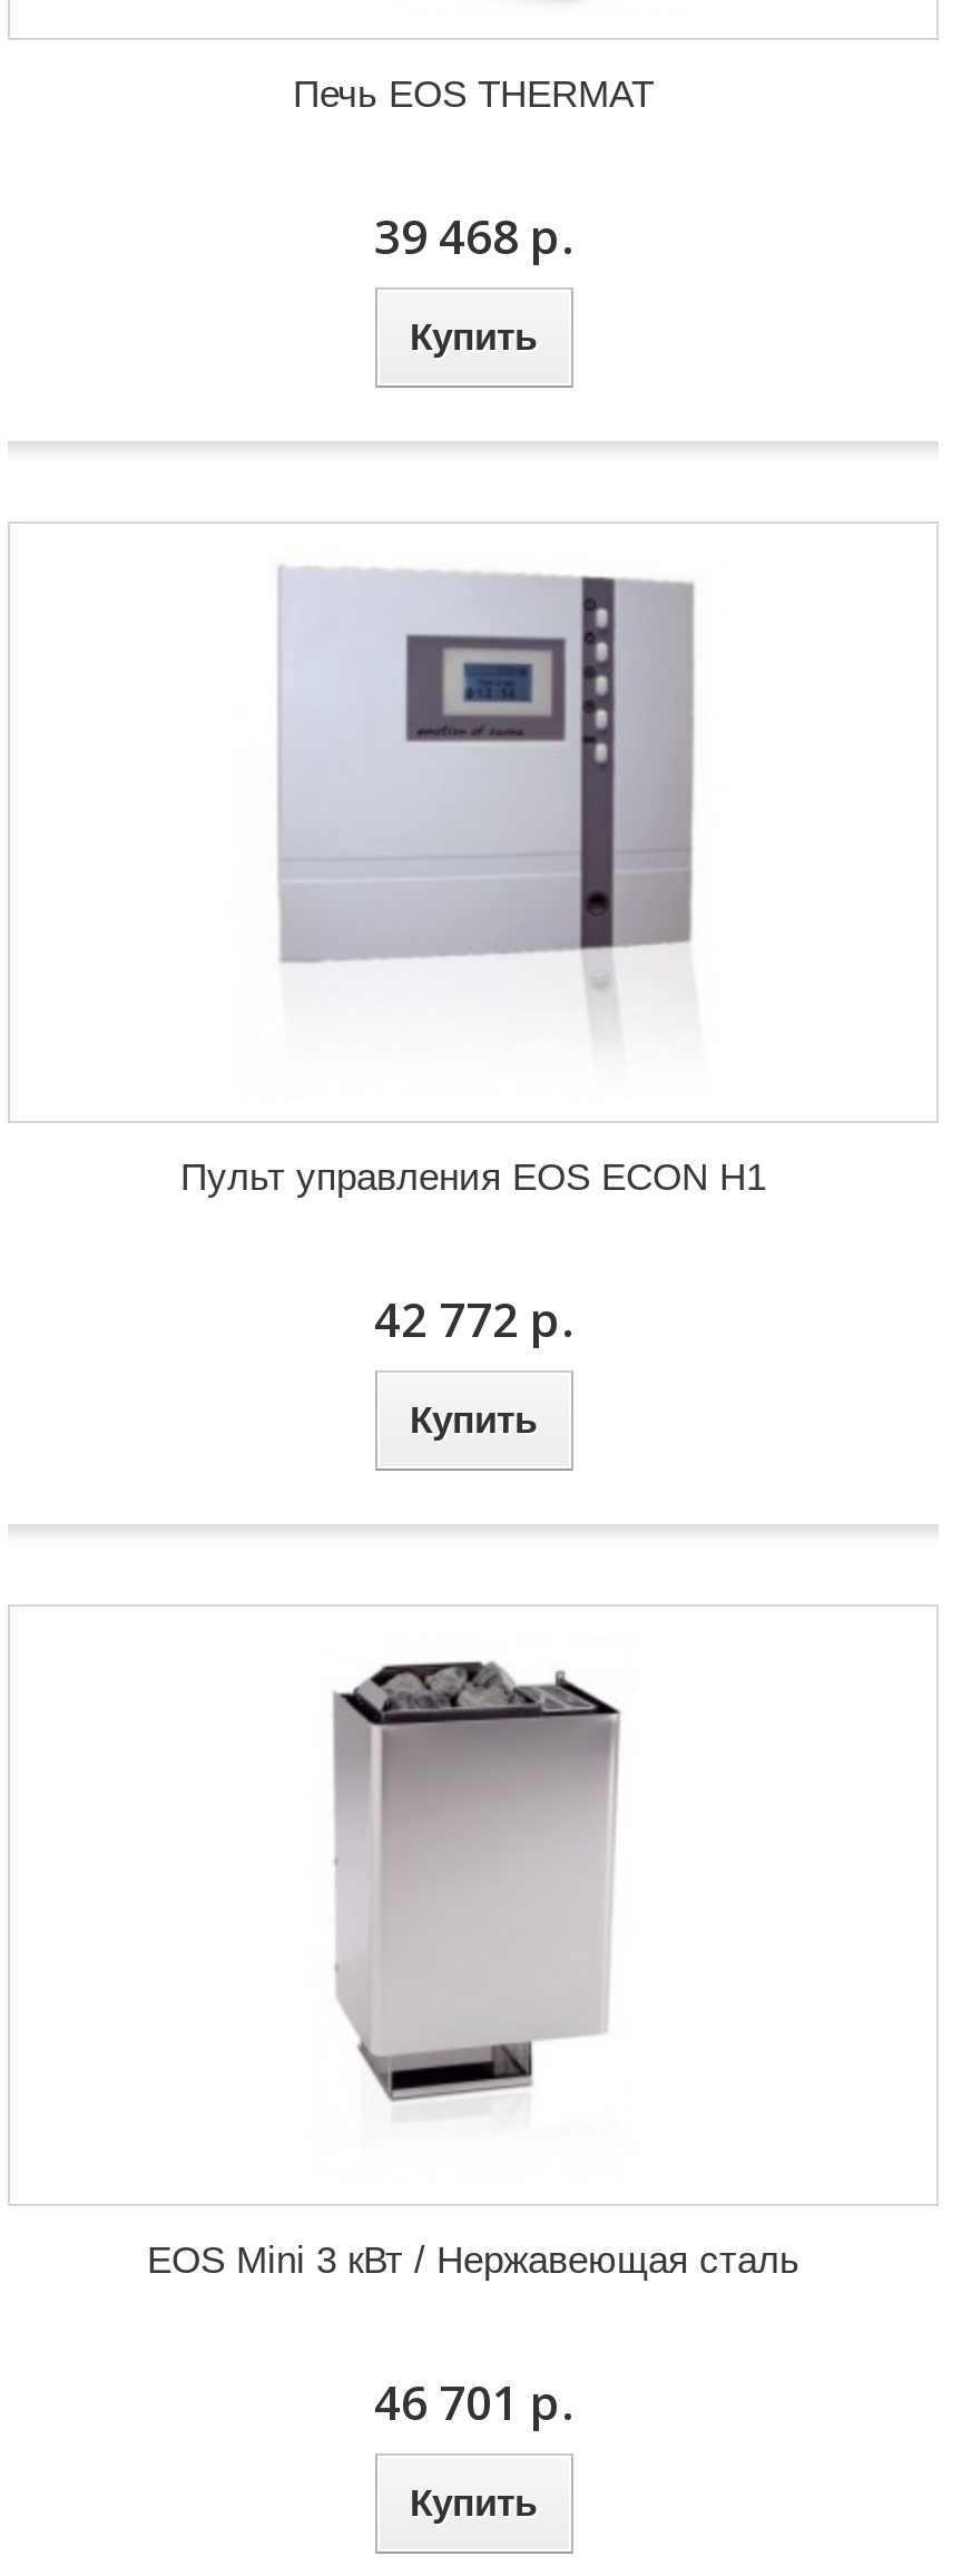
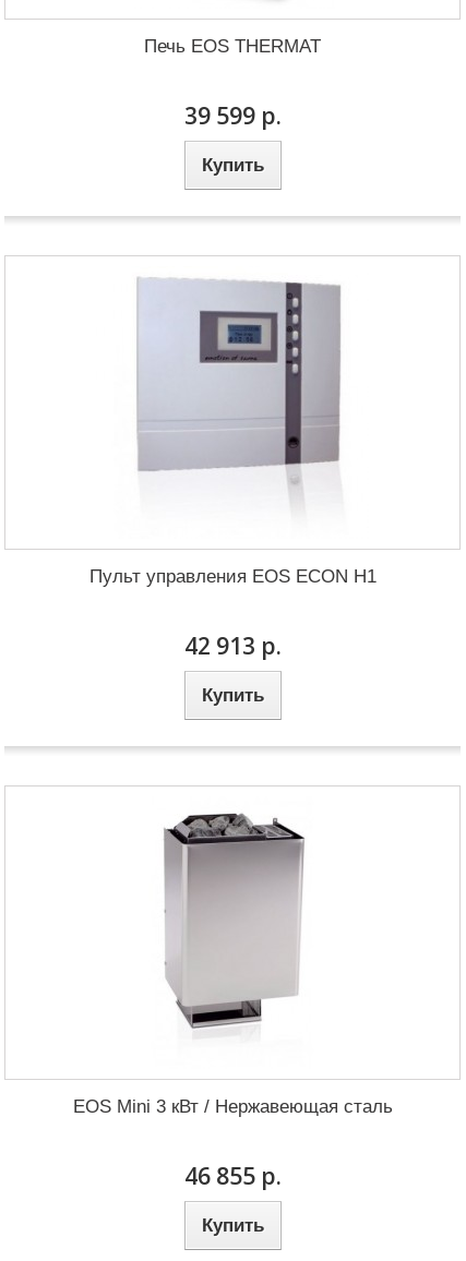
[374,205,572,267] 39 468 р. -> [184,100,281,131] 39 599 р.
[374,1288,572,1350] 42 772 р. -> [184,630,281,661] 42 913 р.
[374,2371,572,2433] 46 701 р. -> [184,1161,281,1191] 46 855 р.

